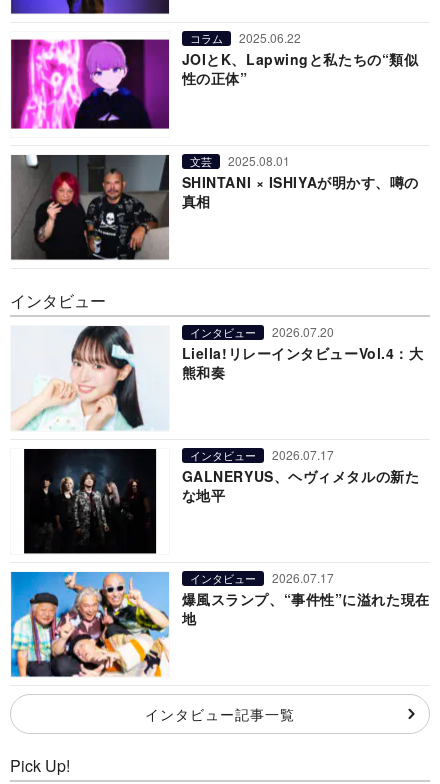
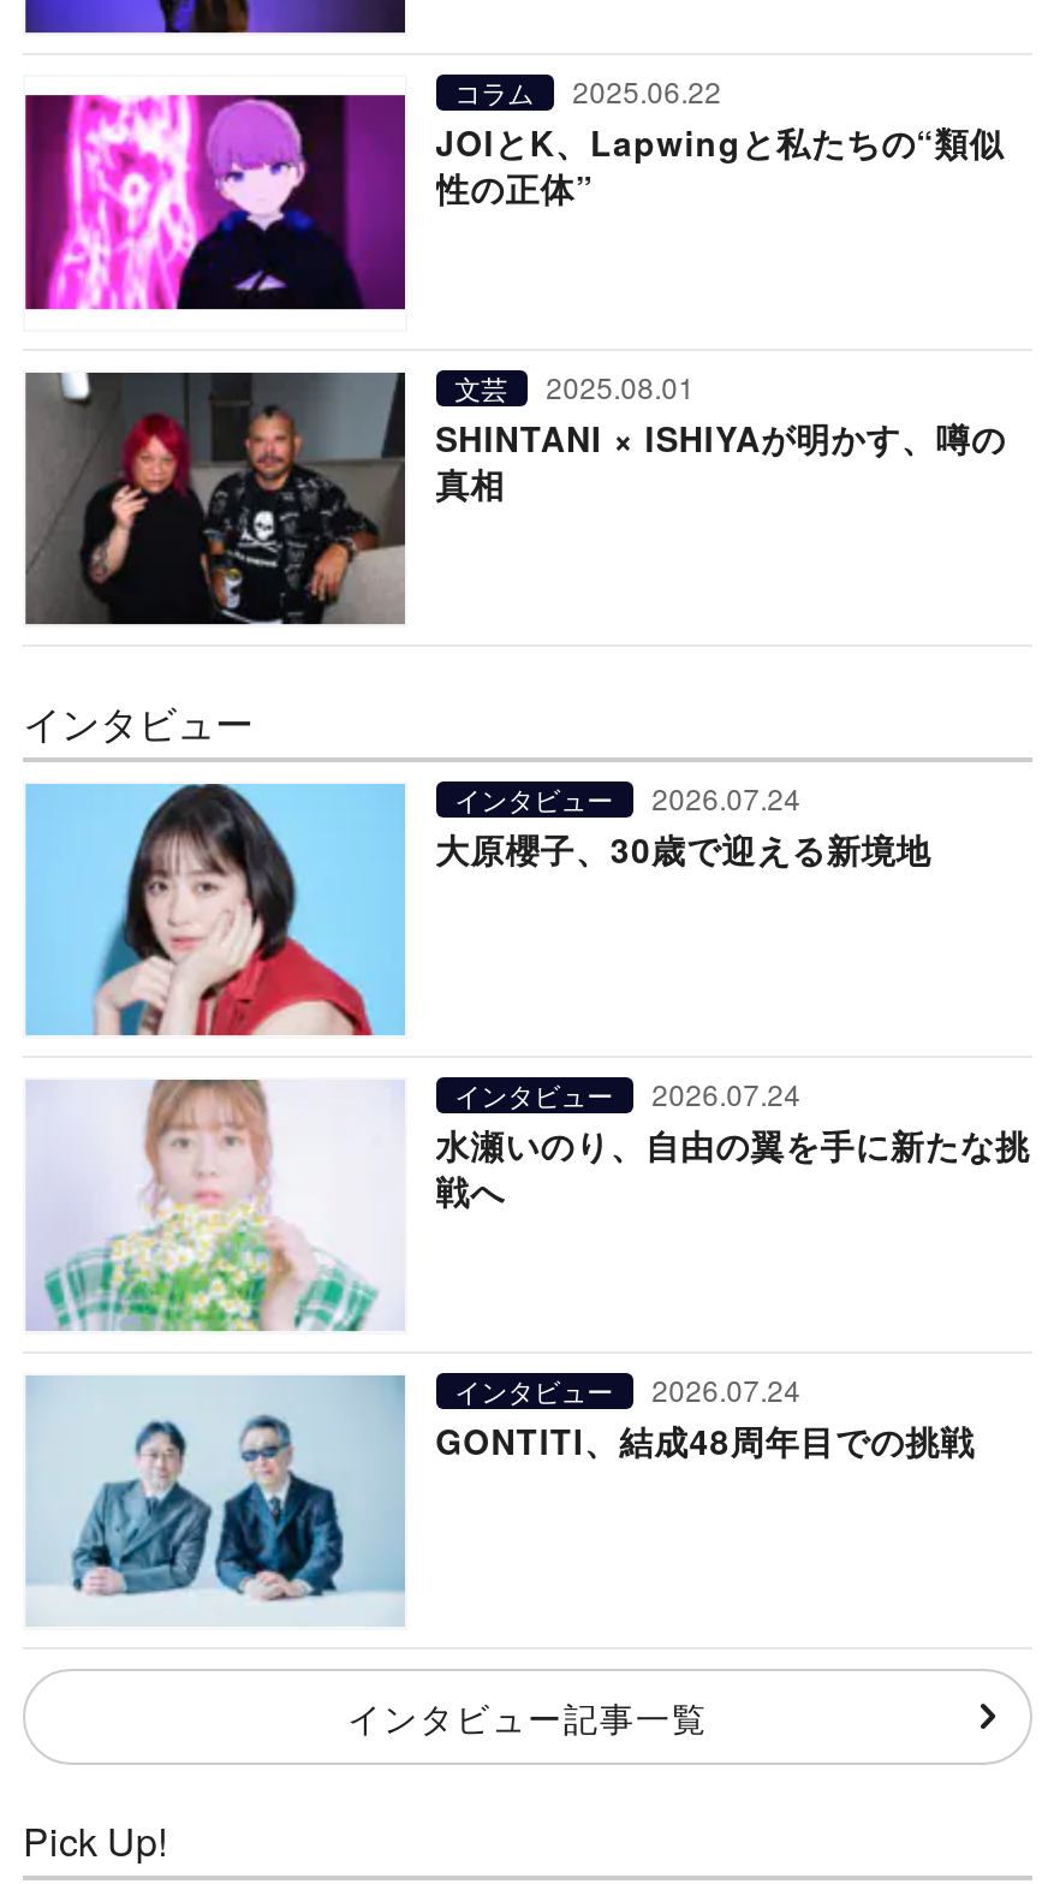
[11,323,423,431] [image] | 2026.07.20 | Liella!リレーインタビューVol.4：大 | 熊和奏 -> [23,777,931,1039] [image] | 2026.07.24 | 大原櫻子、30歳で迎える新境地
[12,446,419,555] [image] | 2026.07.17 | GALNERYUS、ヘヴィメタルの新た | な地平 -> [25,1073,1030,1332] [image] | 2026.07.24 | 水瀬いのり、自由の翼を手に新たな挑 | 戦へ
[10,569,430,678] [image] | 2026.07.17 | 爆風スランプ、“事件性”に溢れた現在 | 地 -> [25,1368,975,1628] [image] | 2026.07.24 | GONTITI、結成48周年目での挑戦

